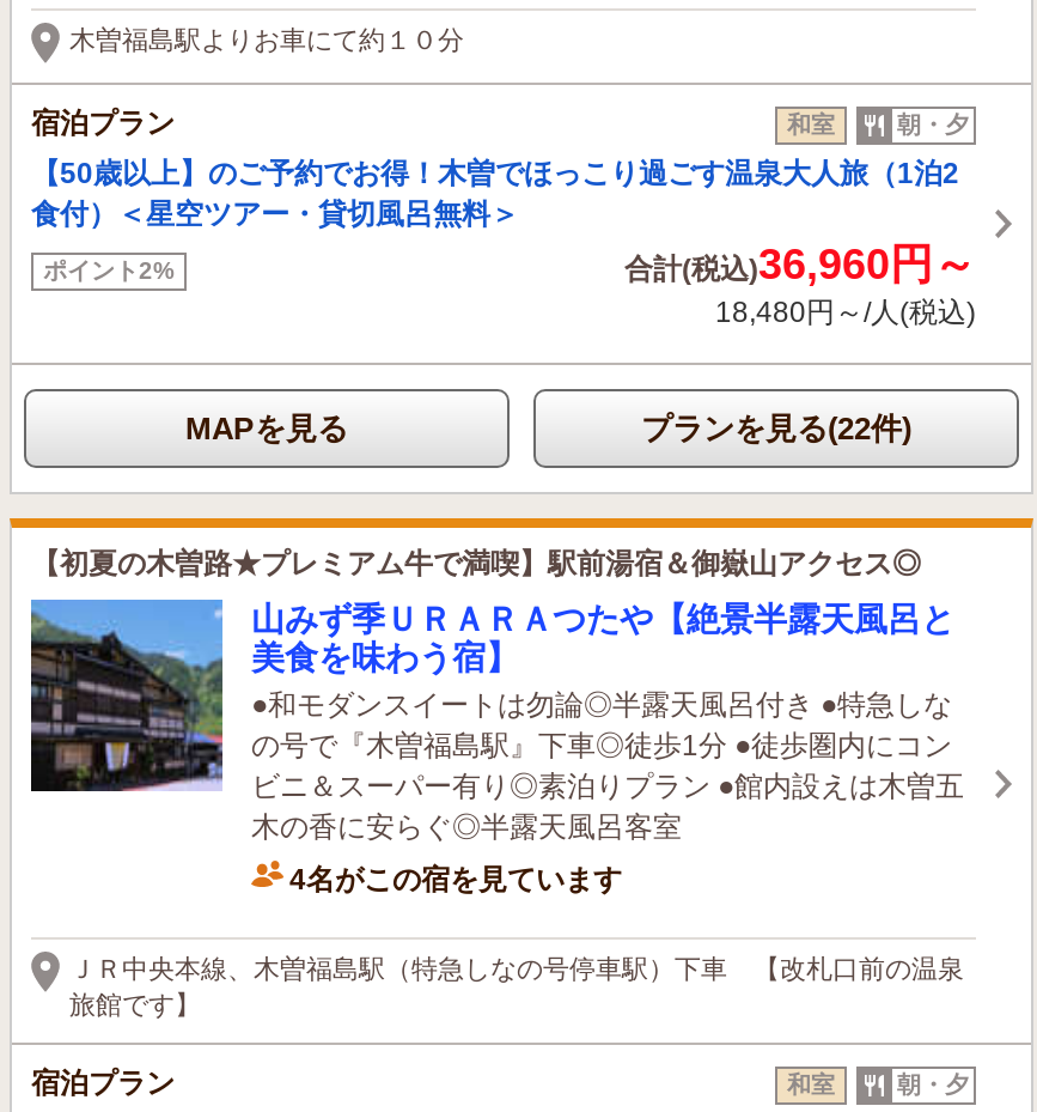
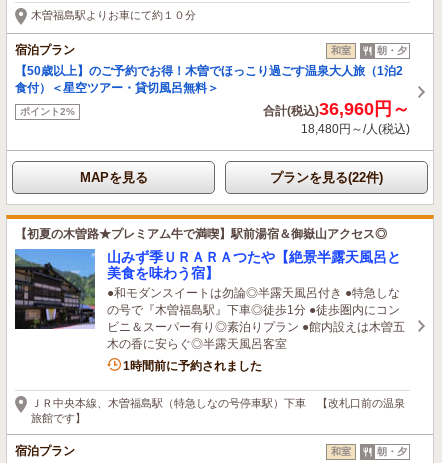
[289,862,622,896] 4名がこの宿を見ています -> [123,359,262,373] 1時間前に予約されました

